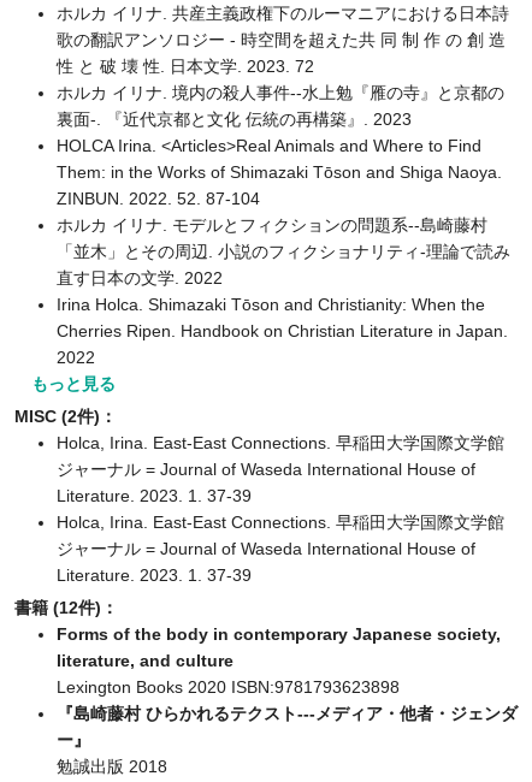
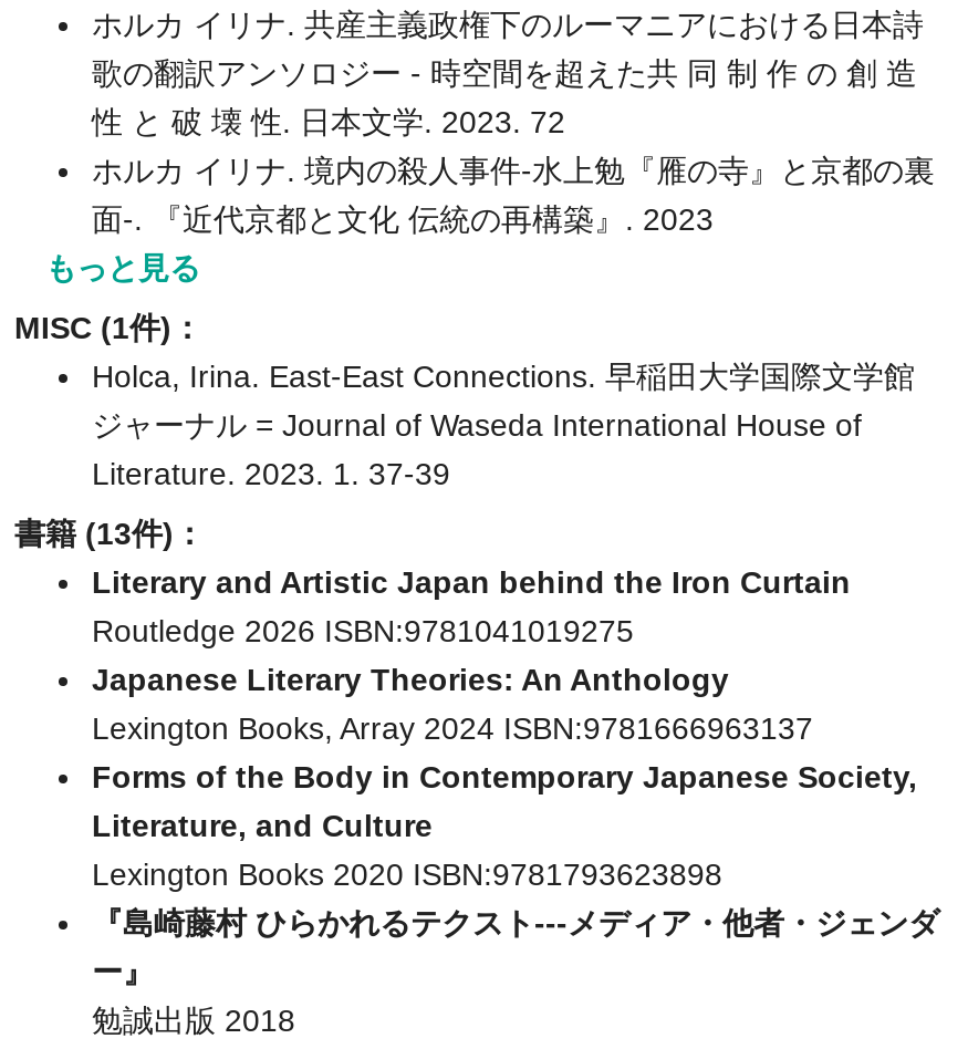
[57,83,510,367] ホルカ イリナ. 境内の殺人事件--水上勉『雁の寺』と京都の | 裏面-. 『近代京都と文化 伝統の再構築』. 2023 | HOLCA Irina. <Articles>Real Animals and Where to Find | Them: in the Works of Shimazaki Tōson and Shiga Naoya. | ZINBUN. 2022. 52. 87-104 | ホルカ イリナ. モデルとフィクションの問題系--島崎藤村 | 「並木」とその周辺. 小説のフィクショナリティ-理論で読み | 直す日本の文学. 2022 | Irina Holca. Shimazaki Tōson and Christianity: When the | Cherries Ripen. Handbook on Christian Literature in Japan. | 2022 -> [92,153,935,237] ホルカ イリナ. 境内の殺人事件-水上勉『雁の寺』と京都の裏 | 面-. 『近代京都と文化 伝統の再構築』. 2023
moved [31,374,116,393] -> [45,250,200,285]: もっと見る
[14,407,117,426] MISC (2件)： -> [14,310,202,345] MISC (1件)：
moved [57,433,504,505] -> [92,359,915,491]: Holca, Irina. East-East Connections. 早稲田大学国際文学館 | ジャーナル = Journal of Waseda International House of | Literature. 2023. 1. 37-39
[14,513,504,670] Holca, Irina. East-East Connections. 早稲田大学国際文学館 | ジャーナル = Journal of Waseda International House of | Literature. 2023. 1. 37-39 | 書籍 (12件)： | Forms of the body in contemporary Japanese society, | literature, and culture -> [14,516,917,843] 書籍 (13件)： | Literary and Artistic Japan behind the Iron Curtain | Routledge 2026 ISBN:9781041019275 | Japanese Literary Theories: An Anthology | Lexington Books, Array 2024 ISBN:9781666963137 | Forms of the Body in Contemporary Japanese Society, | Literature, and Culture

